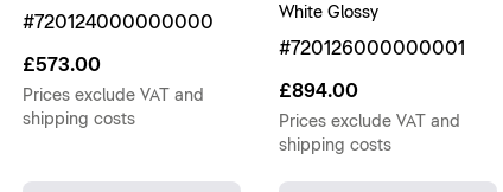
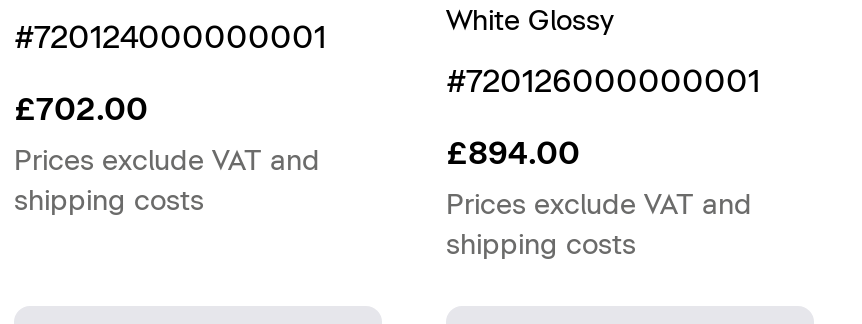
[23,13,214,32] #720124000000000 -> [14,21,326,53] #720124000000001
[23,55,101,74] £573.00 -> [14,93,148,125] £702.00

